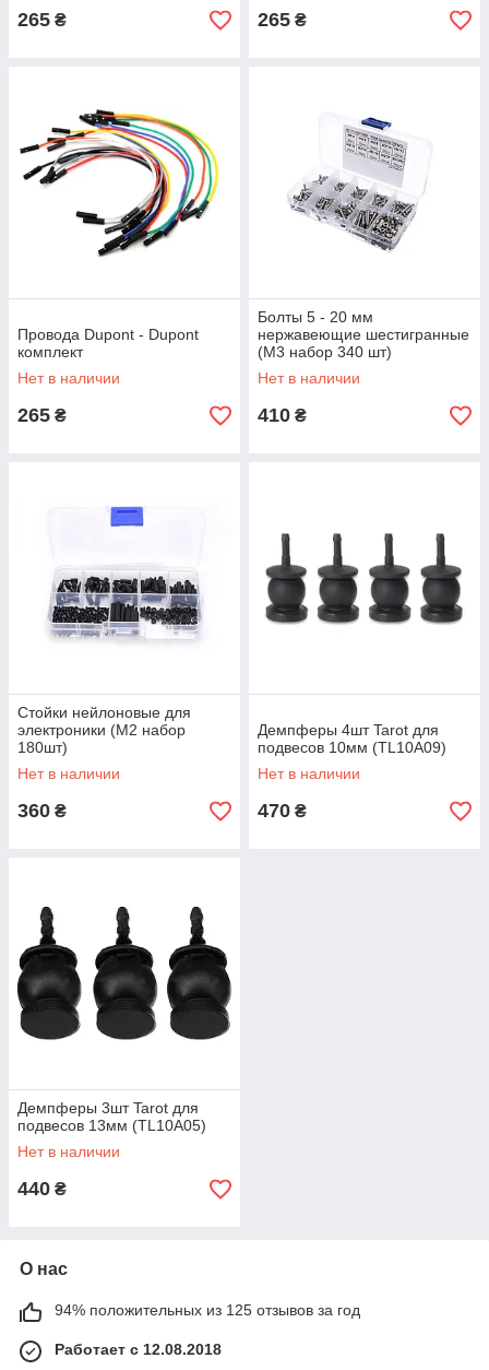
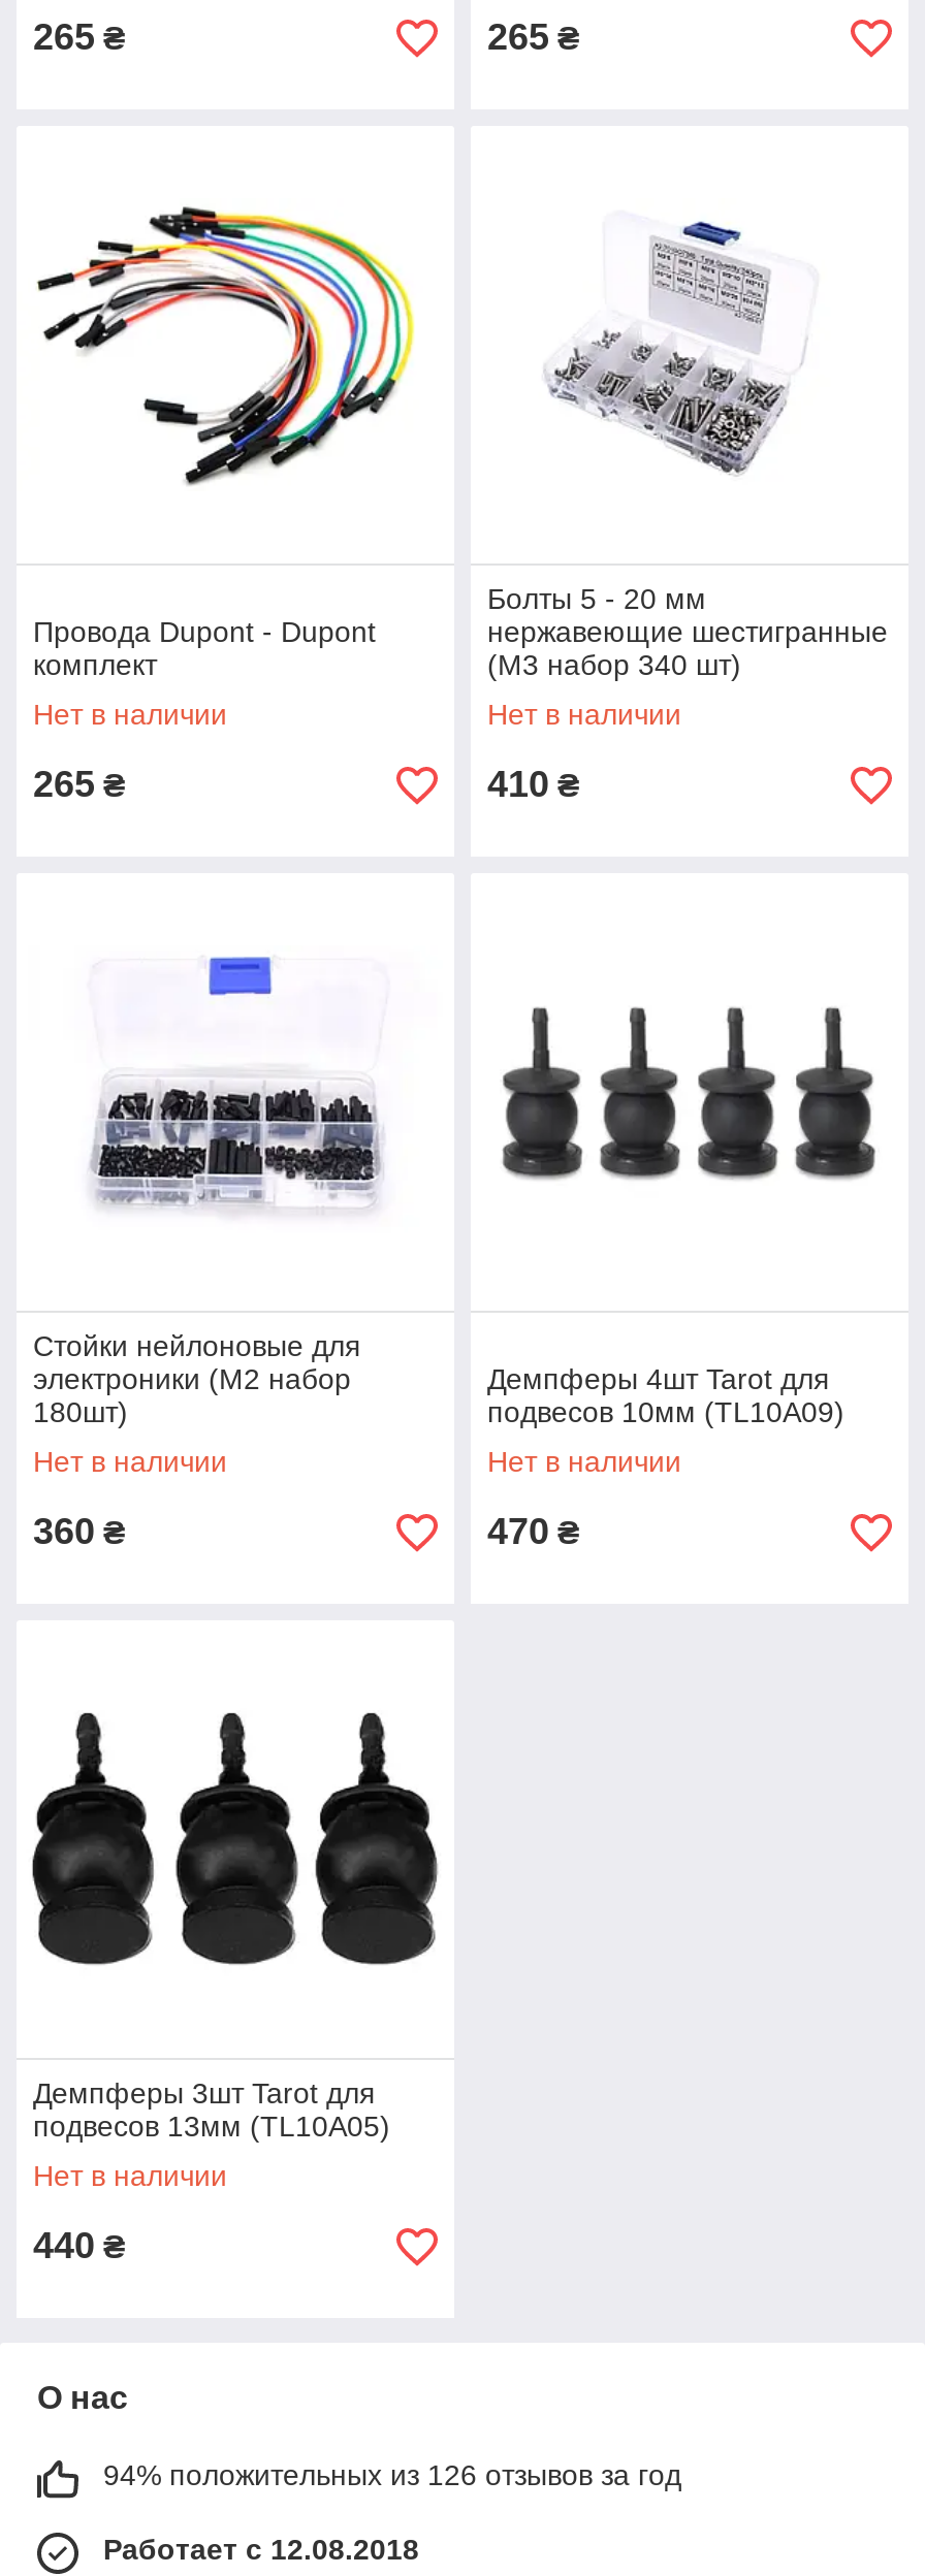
[55,1301,360,1319] 94% положительных из 125 отзывов за год -> [103,2458,681,2491] 94% положительных из 126 отзывов за год

